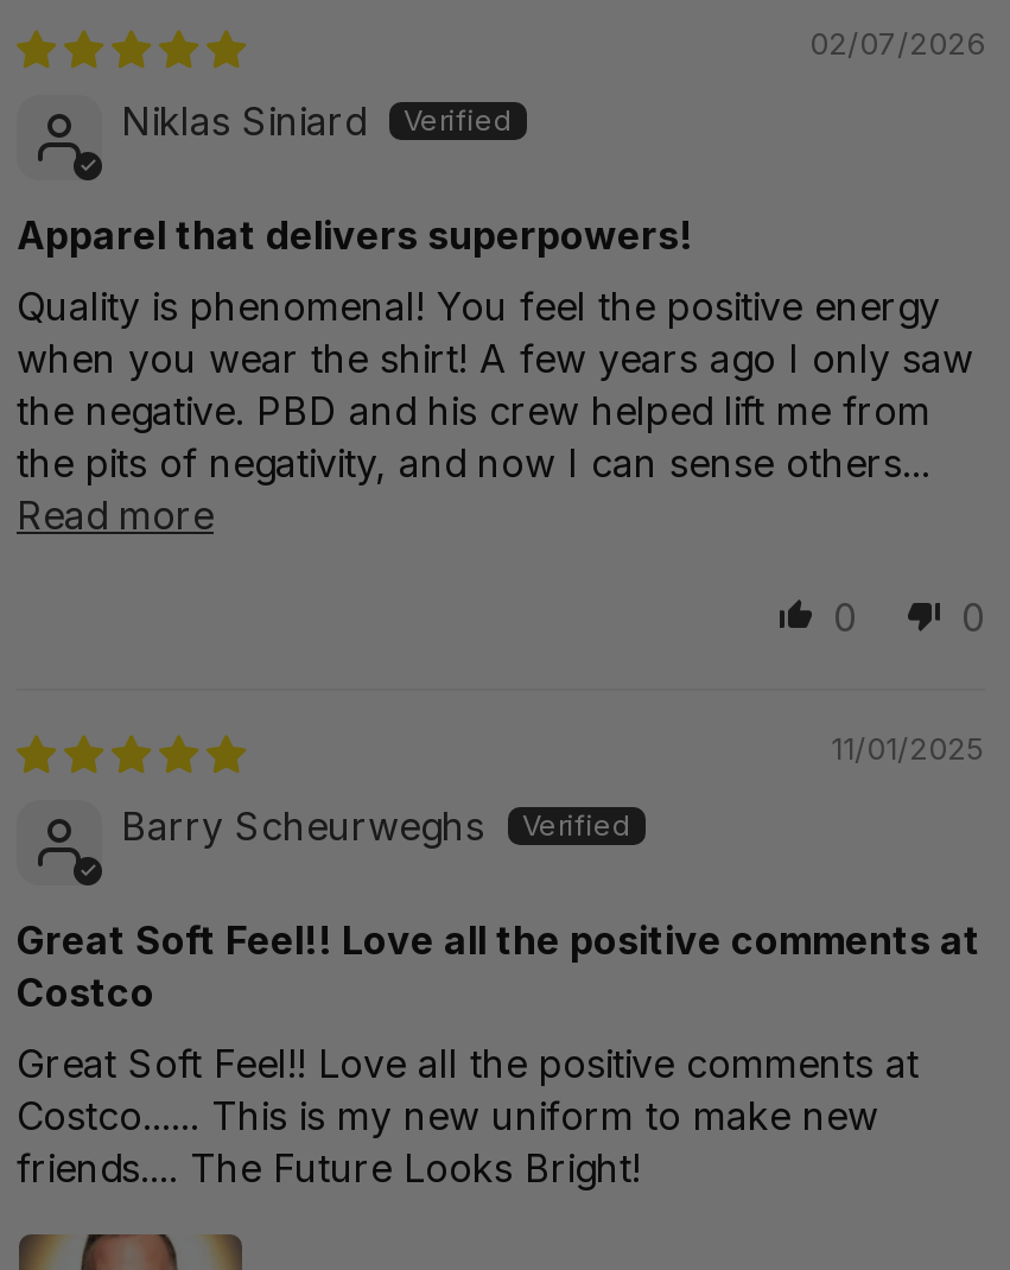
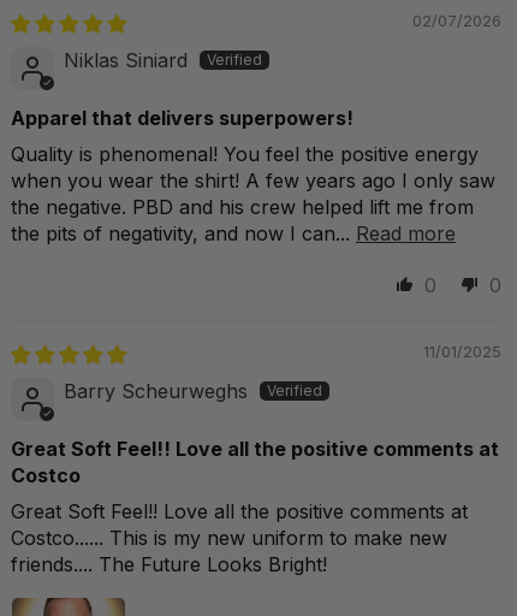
[17,438,930,538] the pits of negativity, and now I can sense others... | Read more -> [11,221,456,245] the pits of negativity, and now I can... Read more

